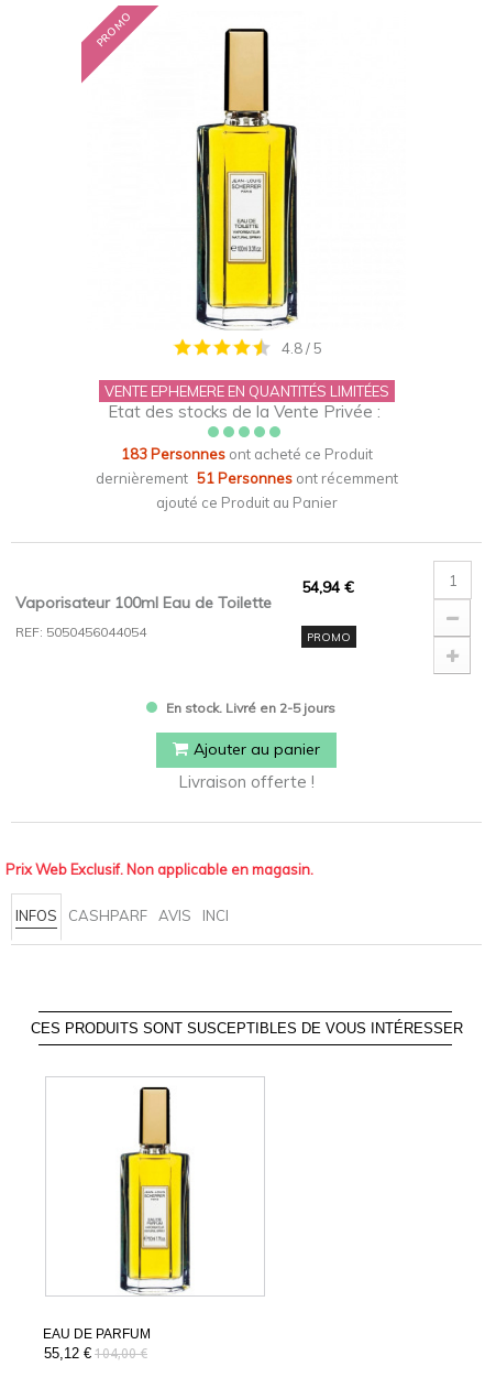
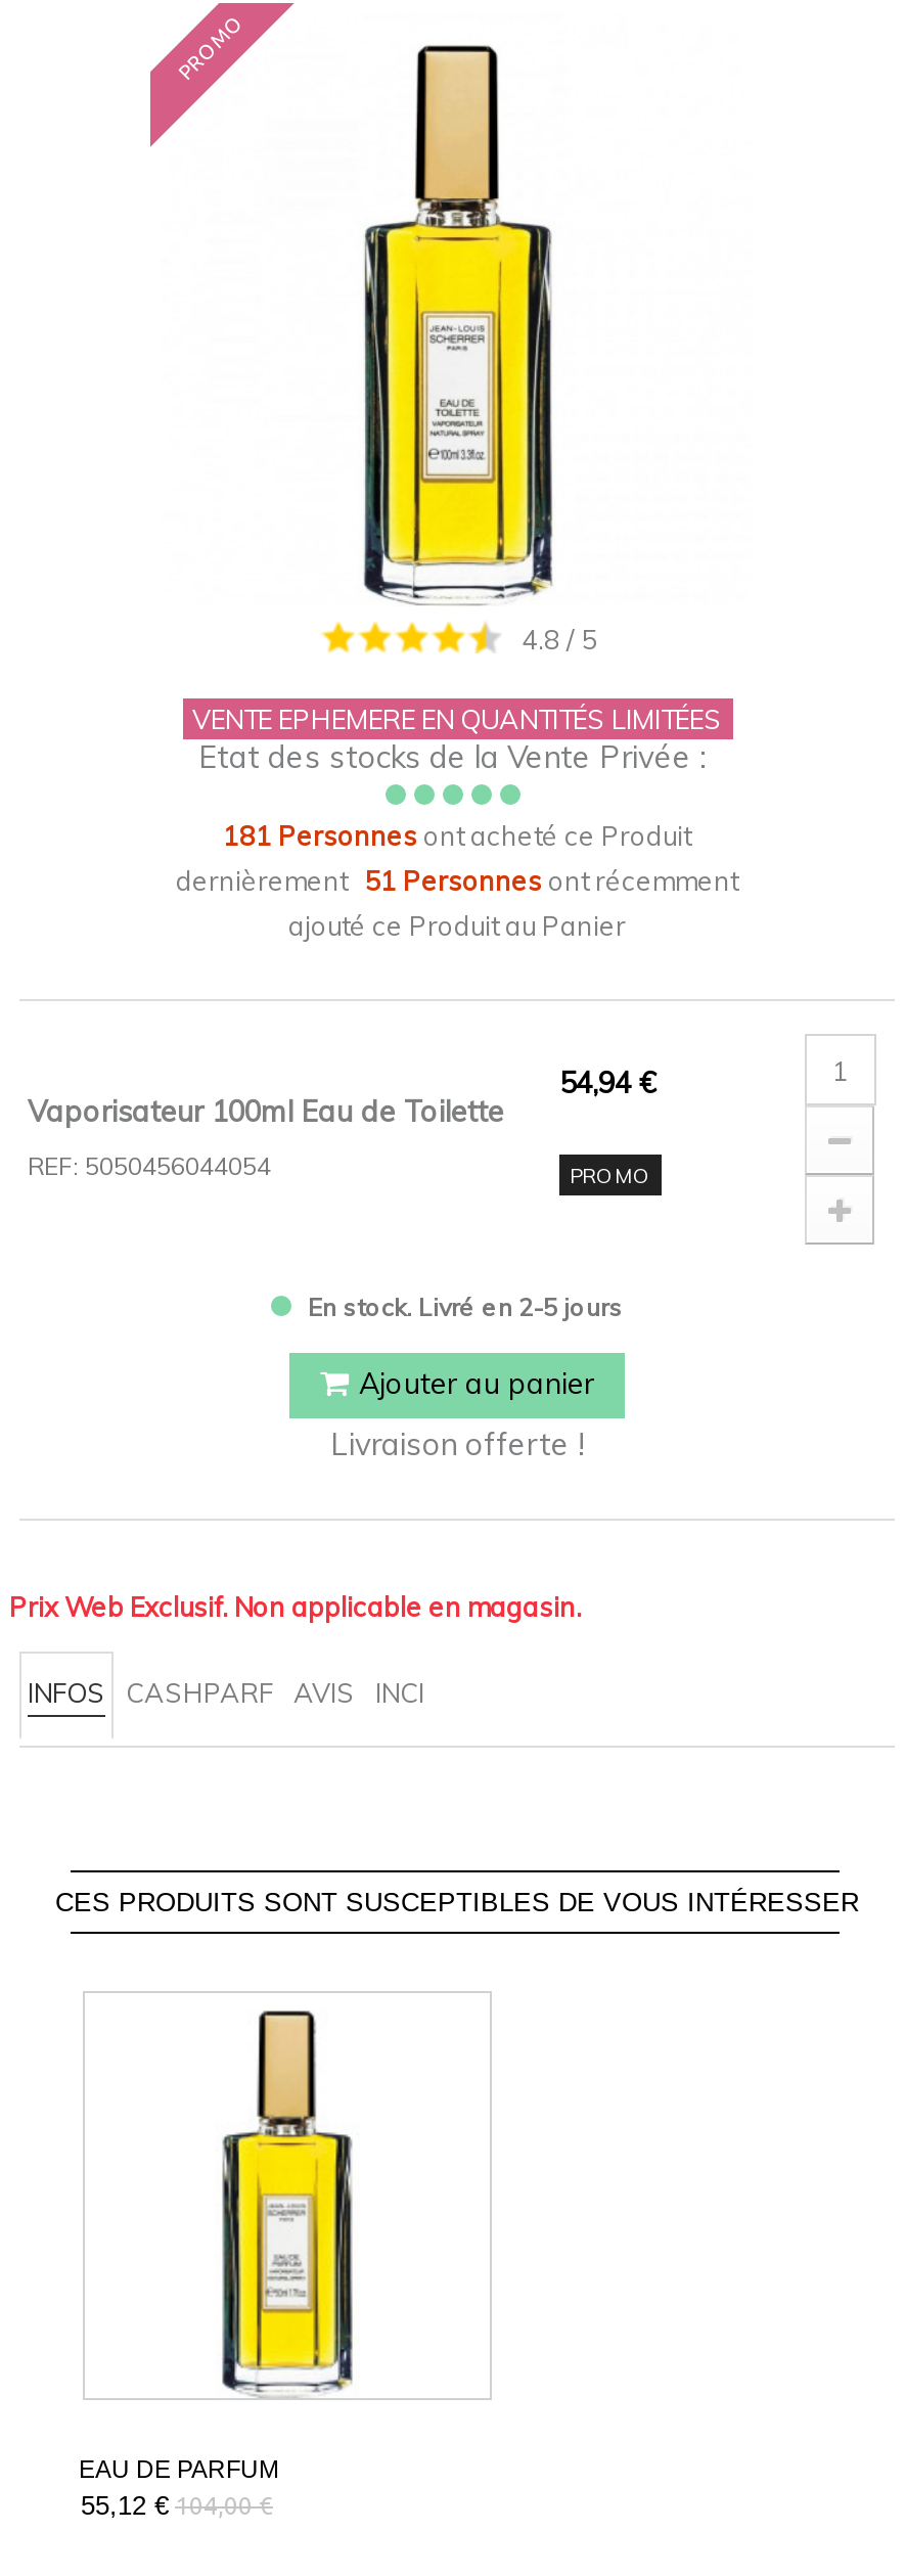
[120,445,372,463] 183 Personnes ont acheté ce Produit -> [223,819,691,852] 181 Personnes ont acheté ce Produit

